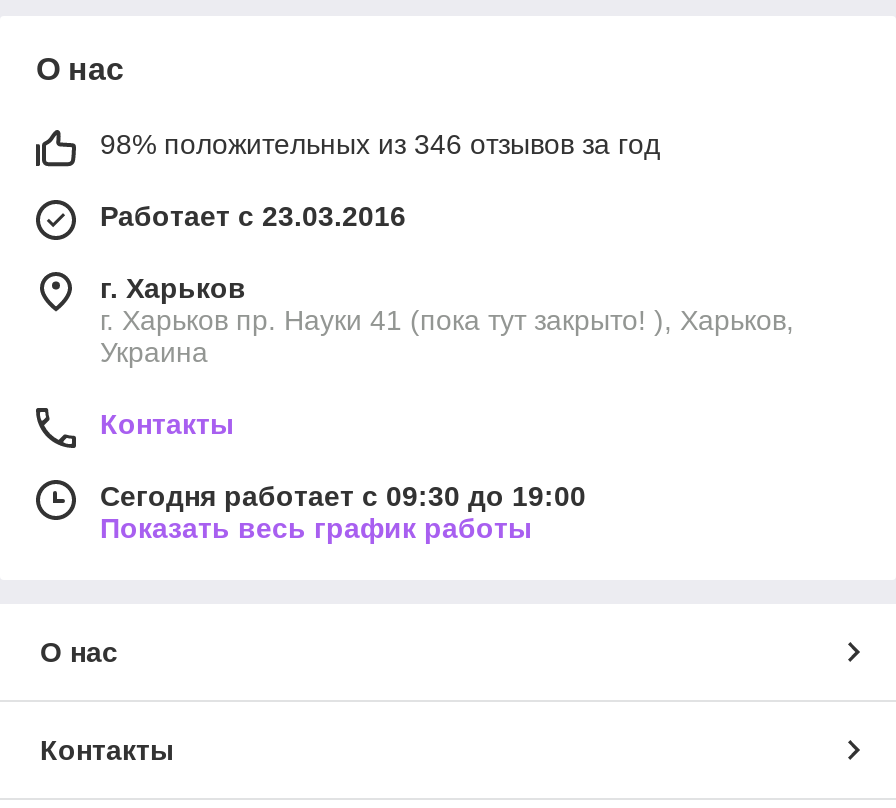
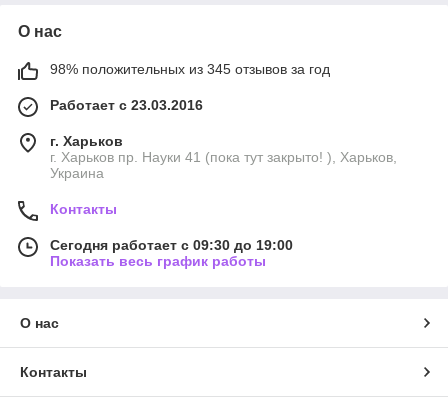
[100,128,660,160] 98% положительных из 346 отзывов за год -> [50,61,330,77] 98% положительных из 345 отзывов за год

